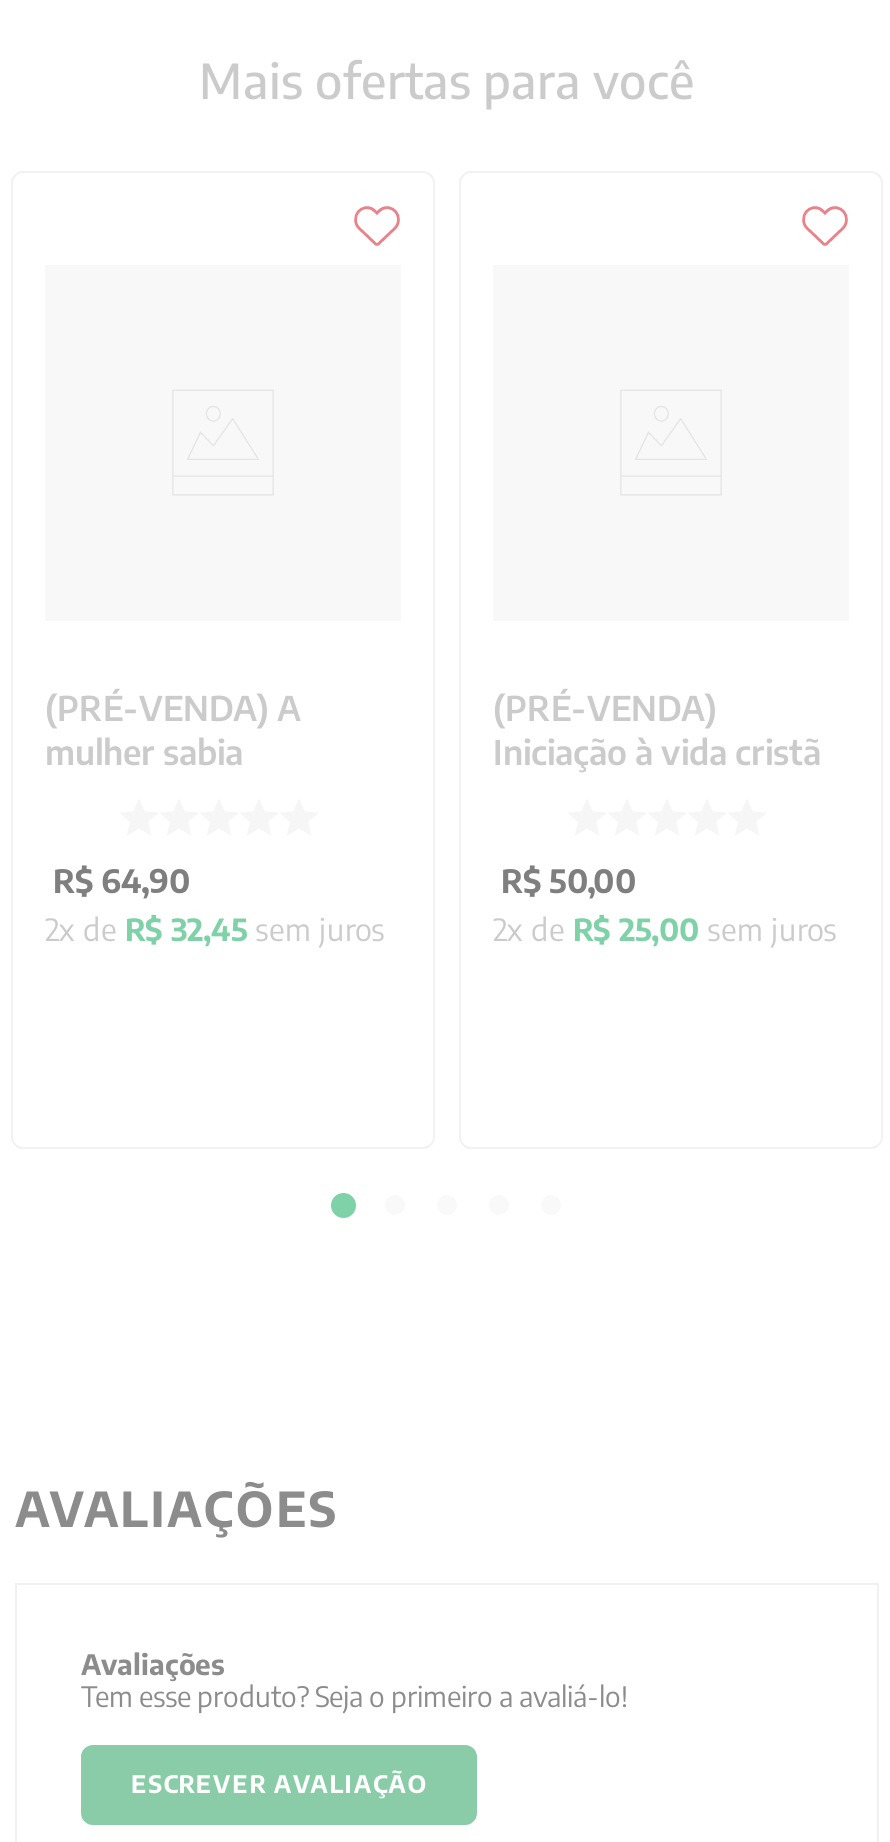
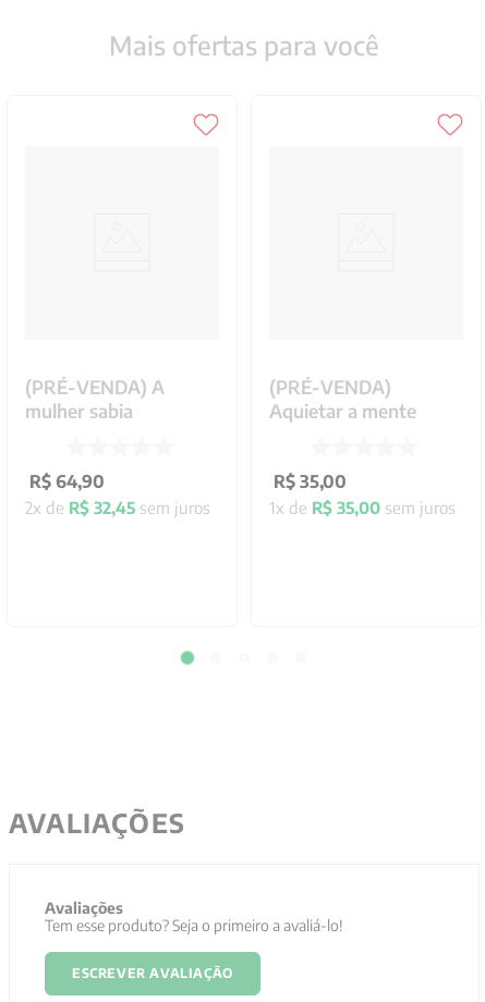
[493,729,821,773] Iniciação à vida cristã -> [269,399,416,423] Aquietar a mente
[493,861,837,947] R$ 50,00 | 2x de R$ 25,00 sem juros -> [269,471,456,517] R$ 35,00 | 1x de R$ 35,00 sem juros

